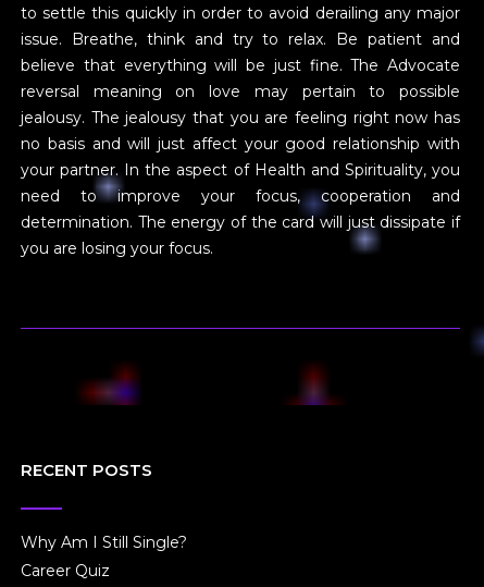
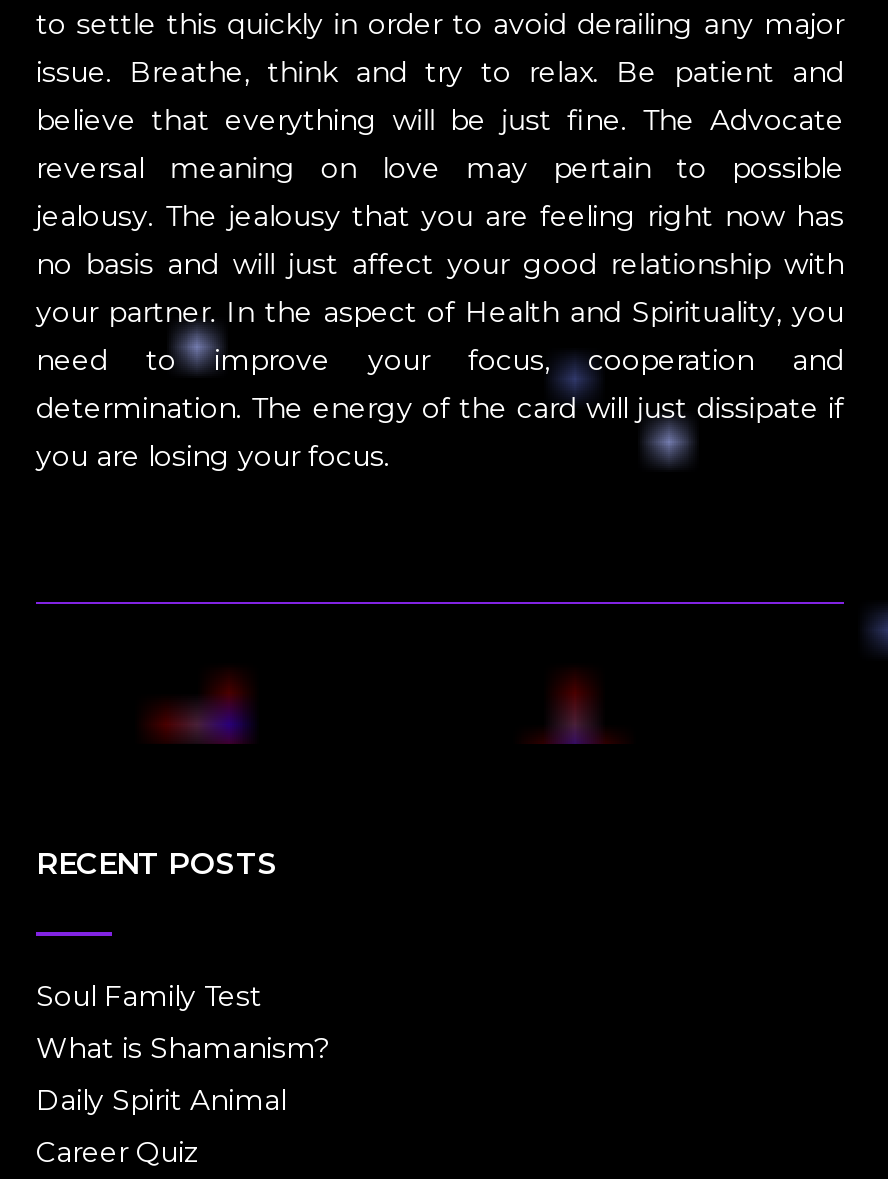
[21,532,187,552] Why Am I Still Single? -> [36,977,330,1117] Soul Family Test | What is Shamanism? | Daily Spirit Animal

